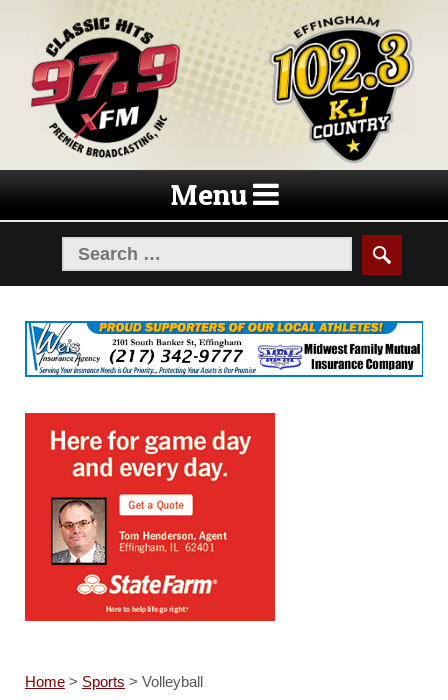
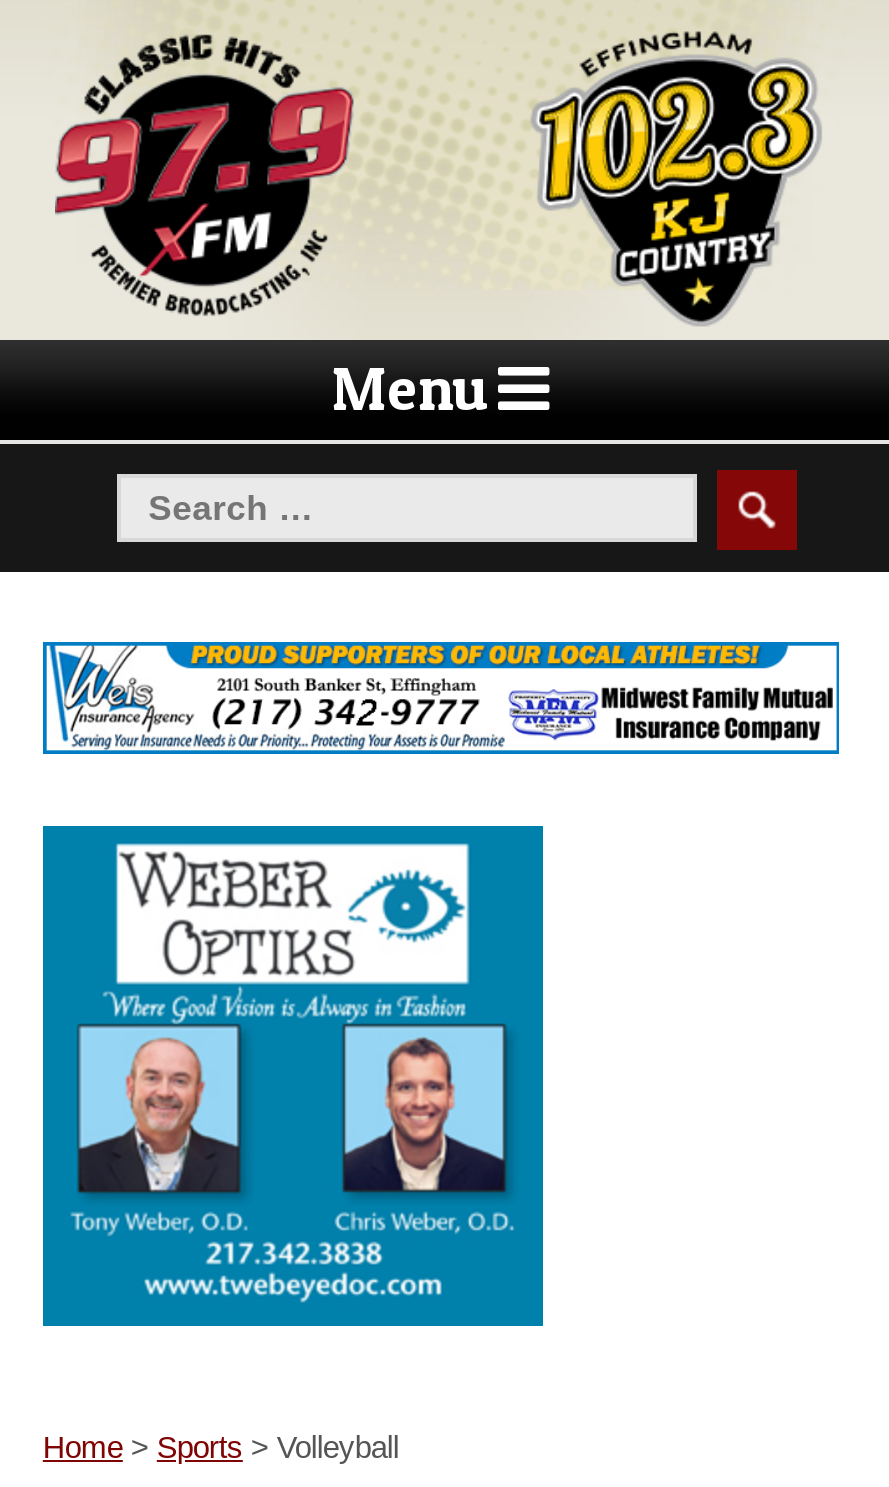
[24,412,276,622] [image] -> [41,824,545,1328] [image]

